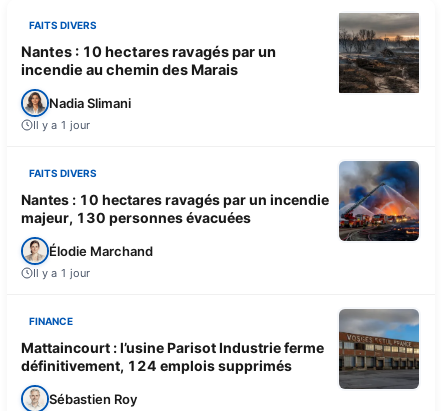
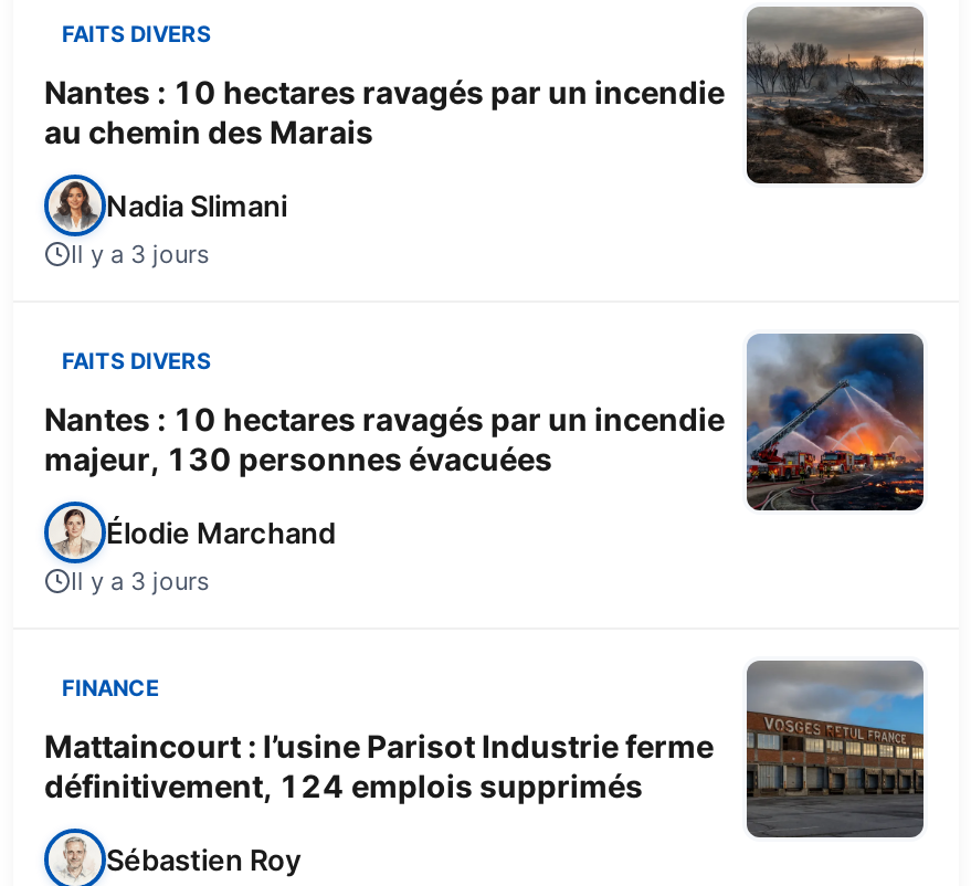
[33,118,90,132] Il y a 1 jour -> [71,238,210,269] Il y a 3 jours
[33,266,90,280] Il y a 1 jour -> [71,565,210,596] Il y a 3 jours

